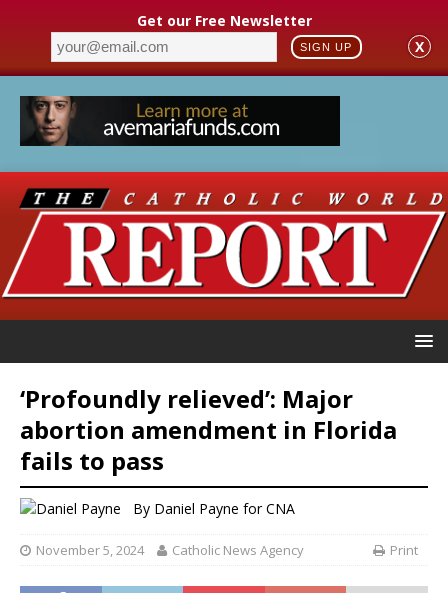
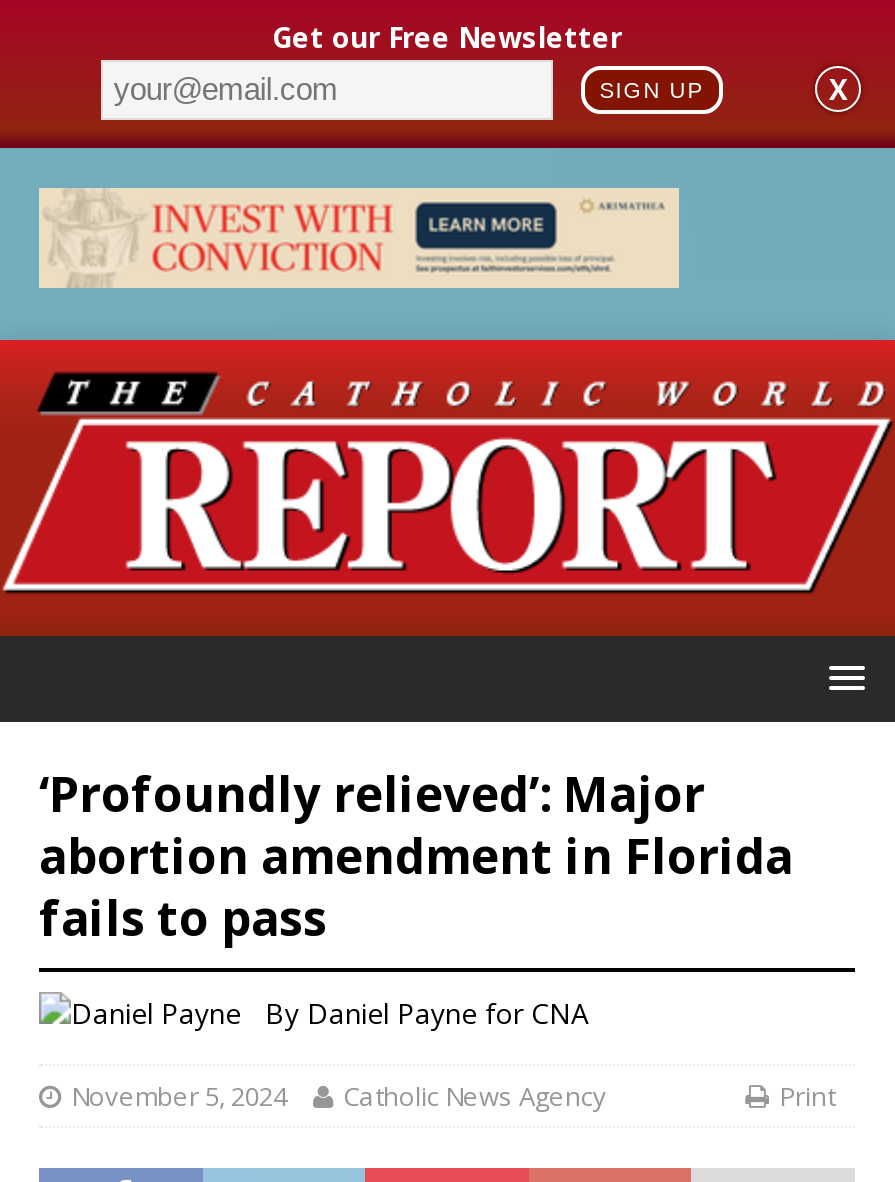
[19,95,341,147] [image] -> [37,186,681,290] [image]

